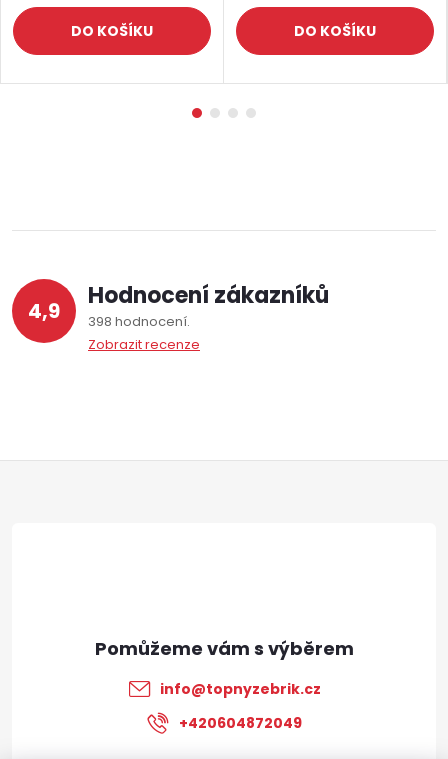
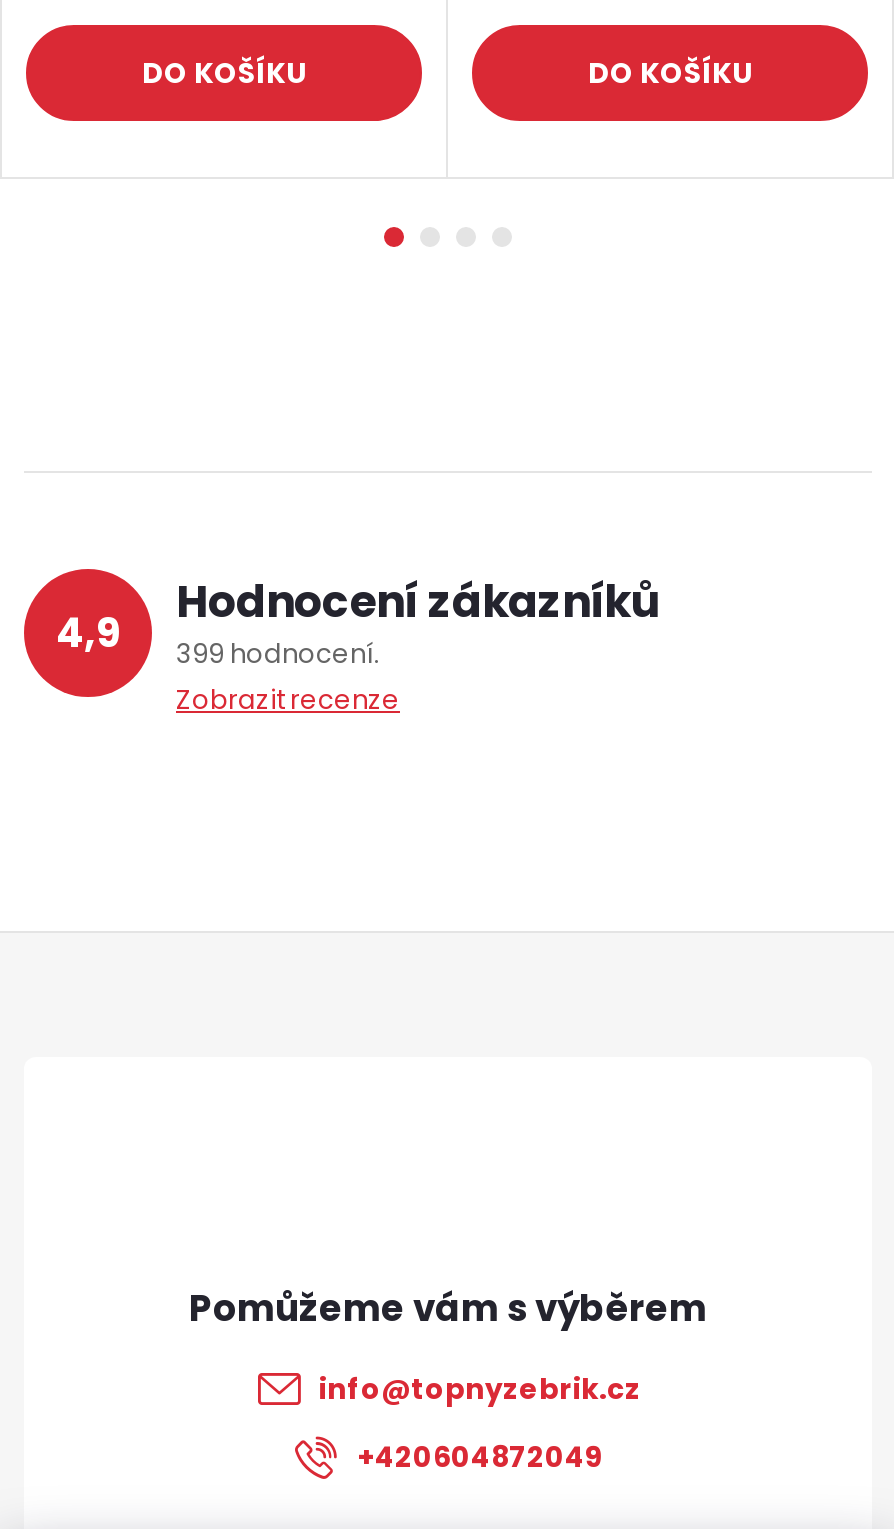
[28,280,329,331] 4,9 398 hodnocení Hodnocení zákazníků -> [56,571,658,673] 4,9 399 hodnocení Hodnocení zákazníků

